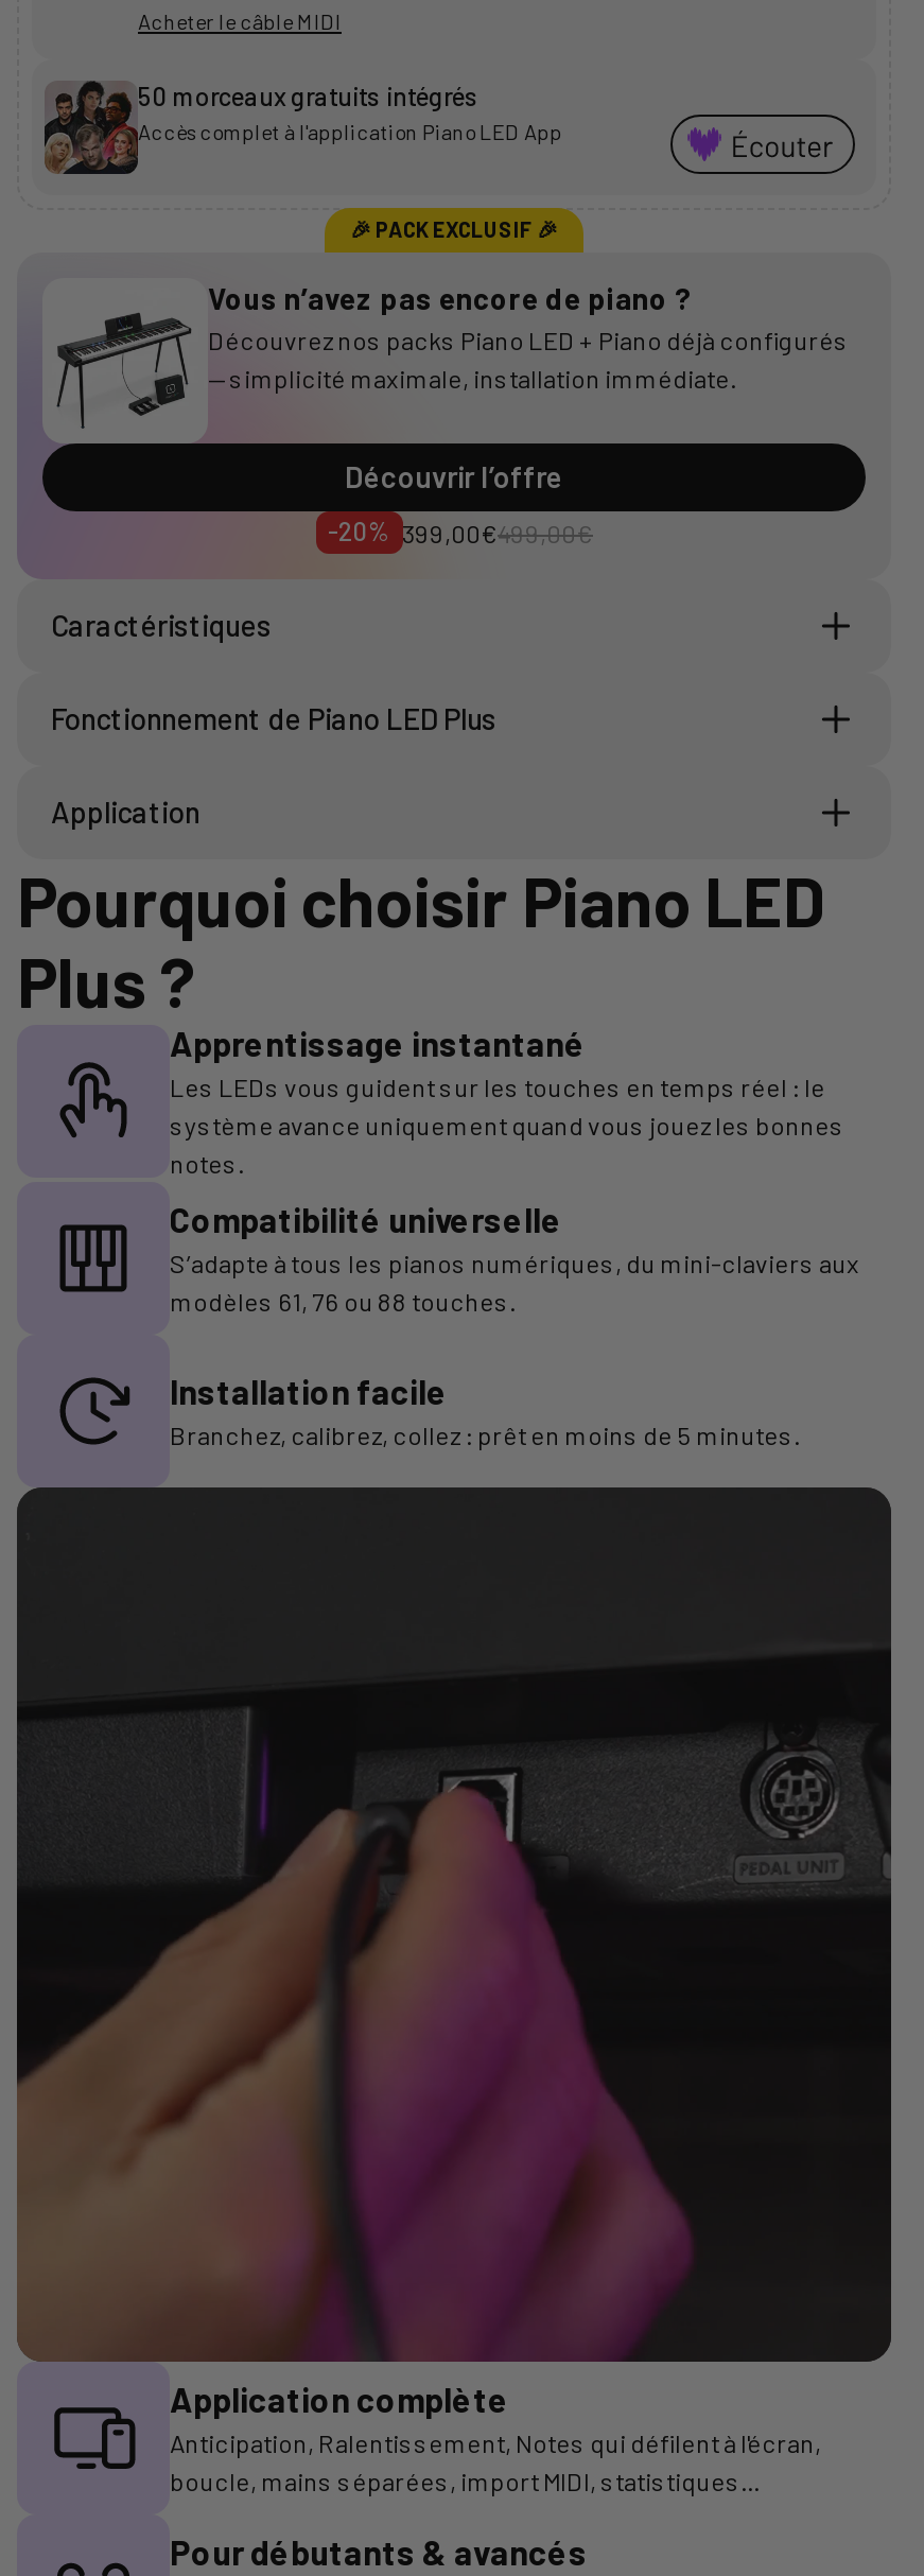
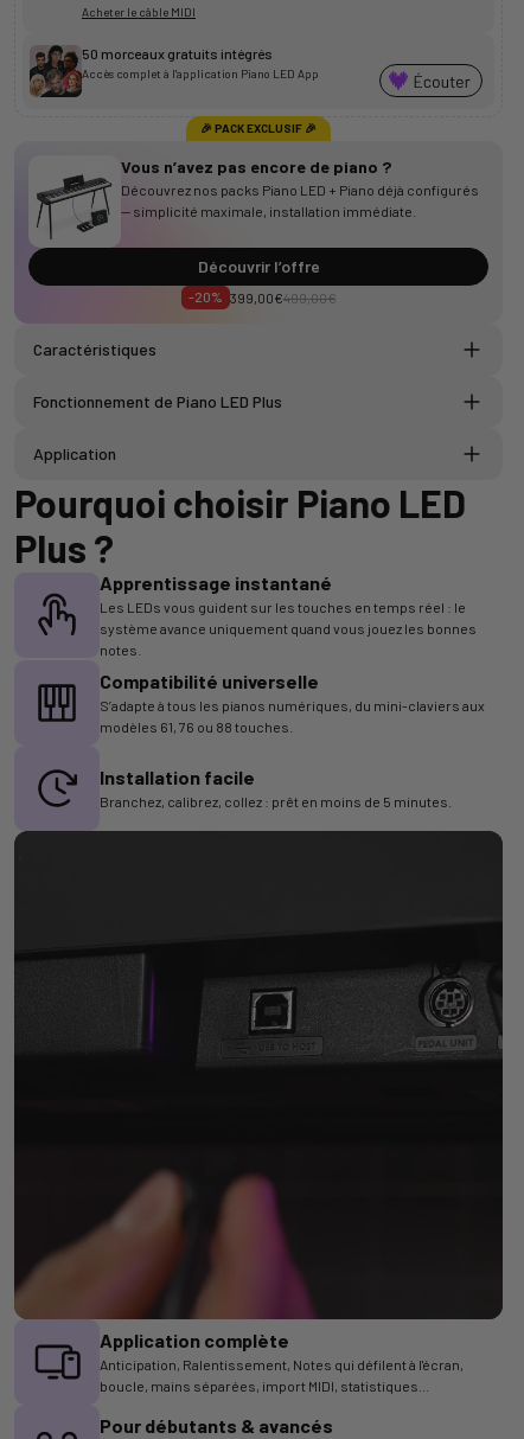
[15,1787,696,2364] [image] -> [13,998,392,1320] [image]

